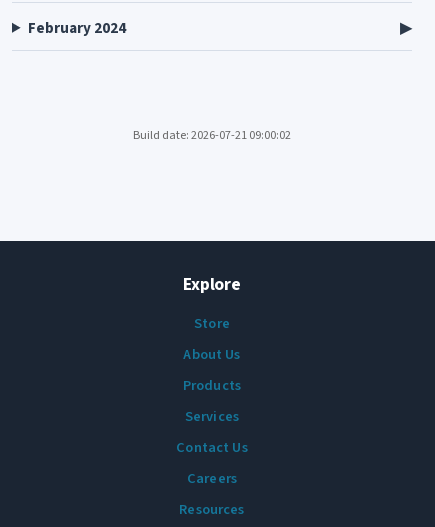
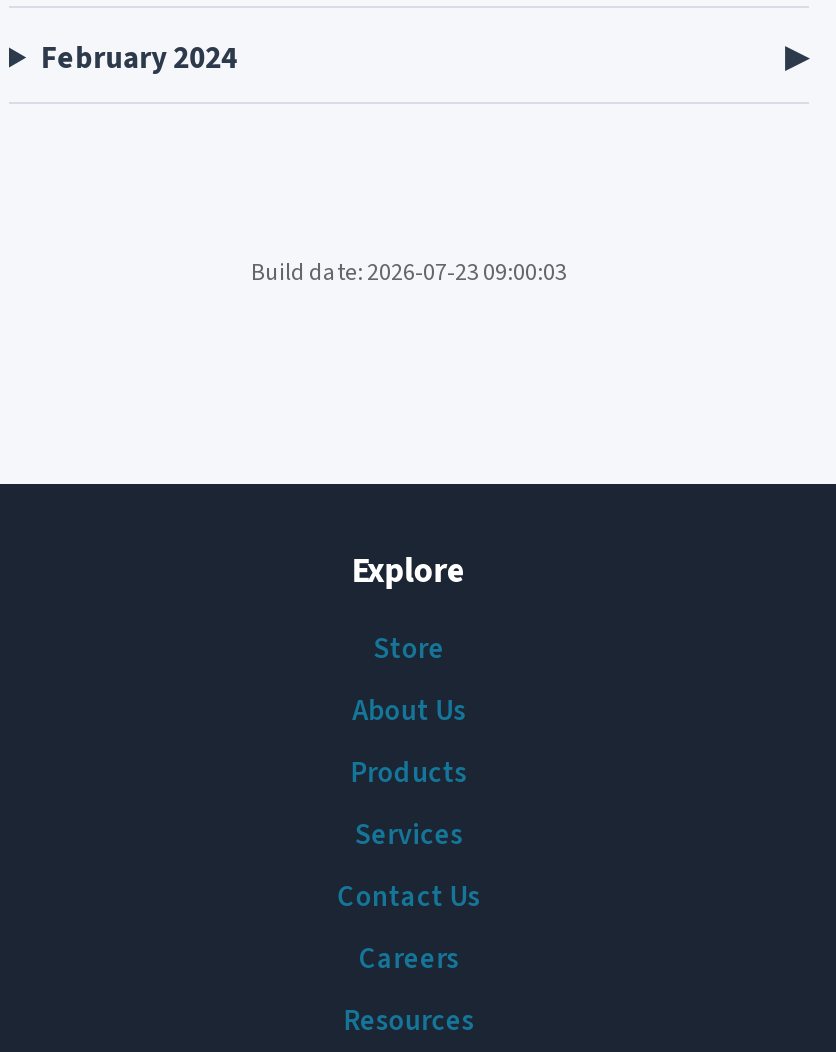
[133,127,291,144] Build date: 2026-07-21 09:00:02 -> [251,256,567,290] Build date: 2026-07-23 09:00:03

